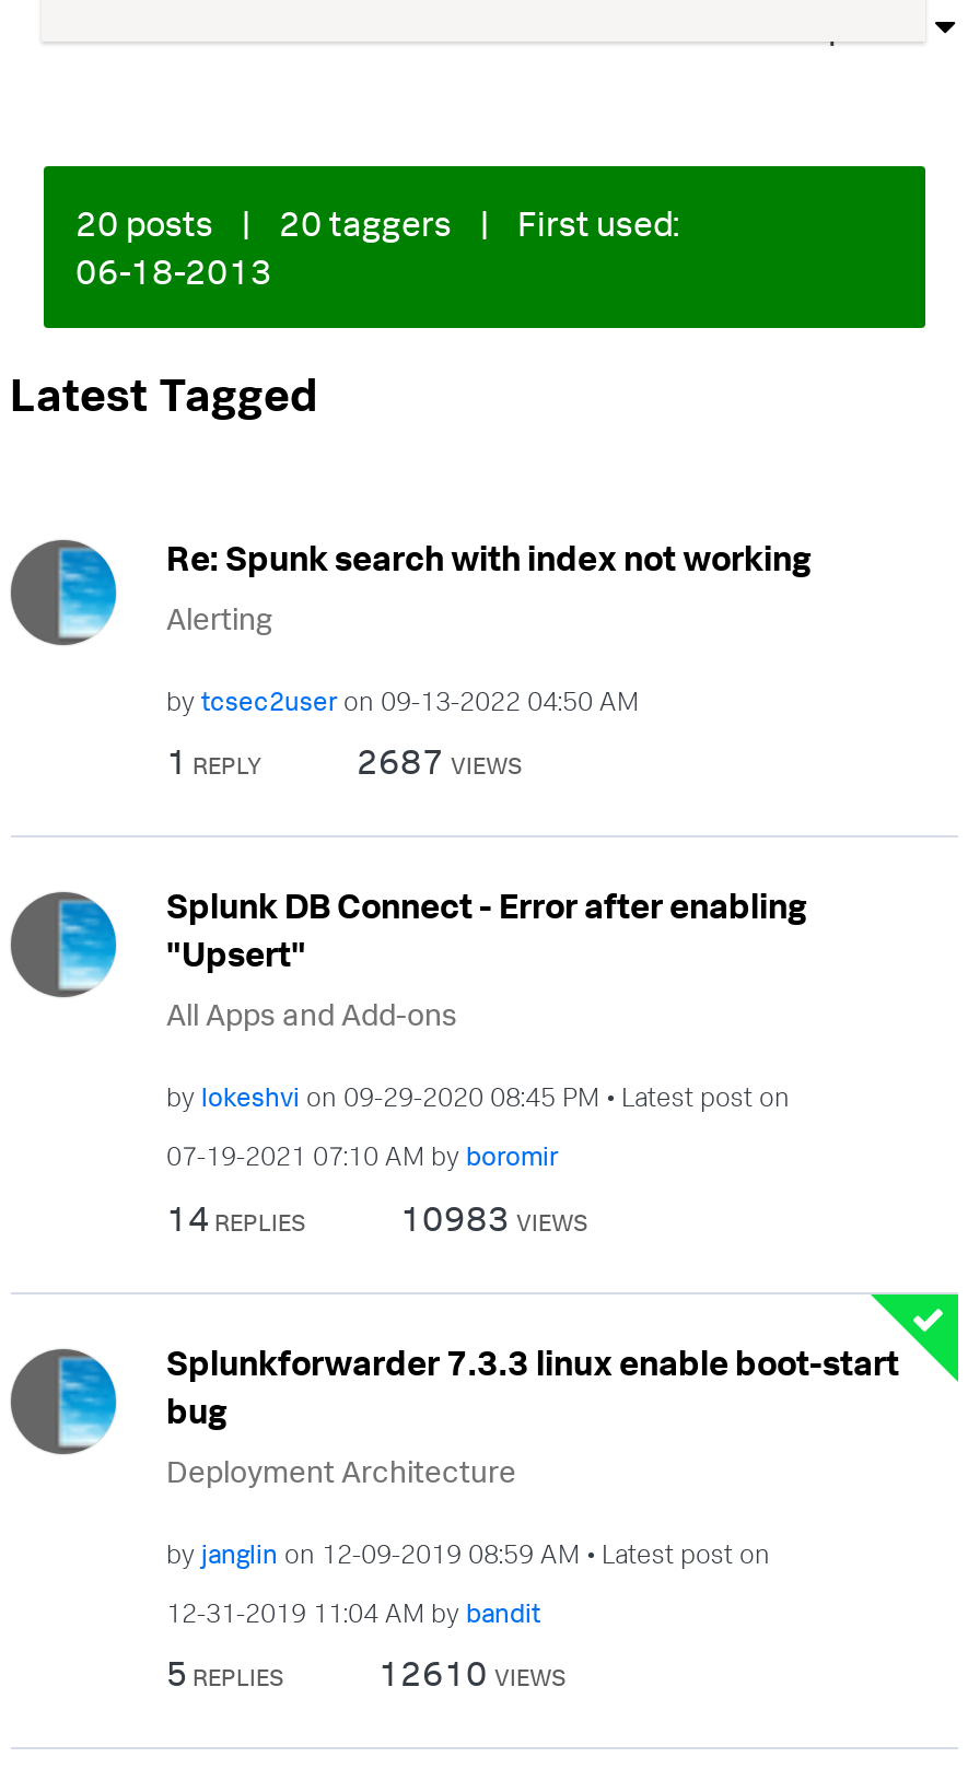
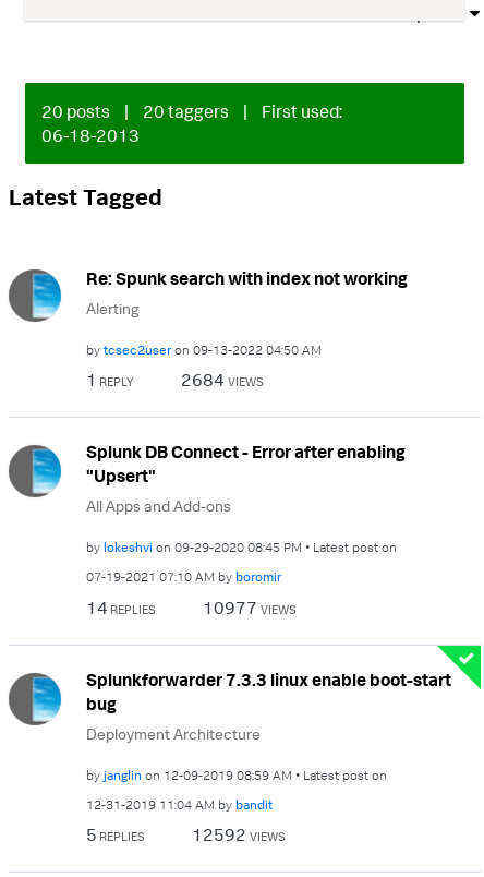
[357,739,523,783] 2687 VIEWS -> [181,369,264,391] 2684 VIEWS
[400,1195,588,1239] 10983 VIEWS -> [203,596,297,618] 10977 VIEWS
[378,1651,567,1695] 12610 VIEWS -> [192,824,286,845] 12592 VIEWS

